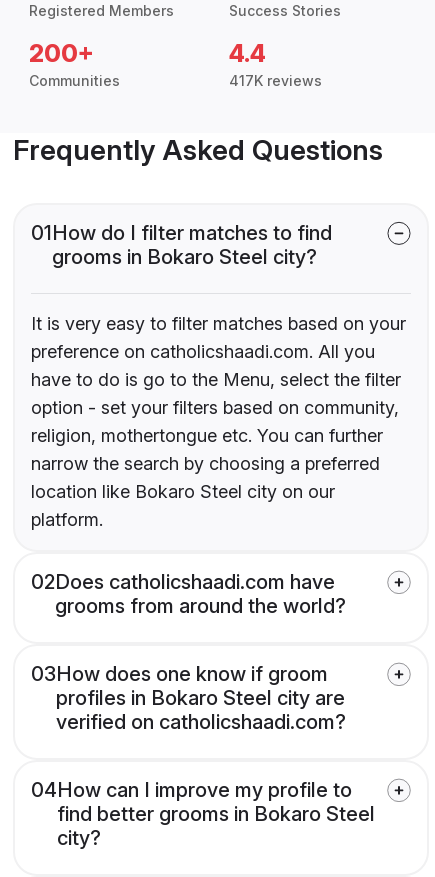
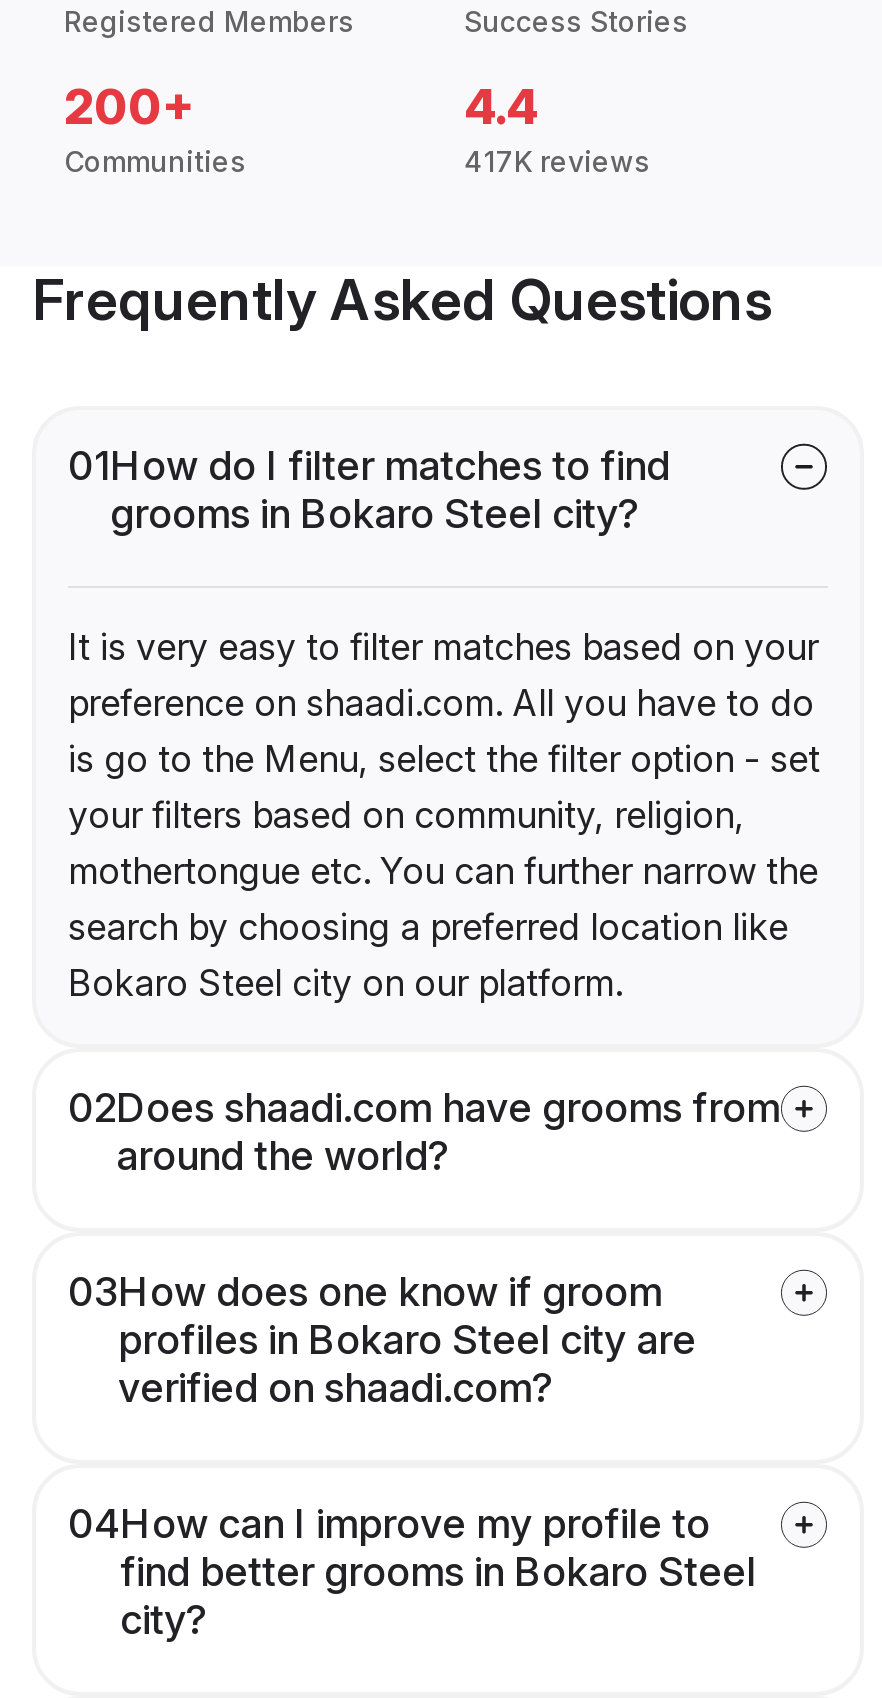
[31,341,401,530] preference on catholicshaadi.com. All you | have to do is go to the Menu, select the filter | option - set your filters based on community, | religion, mothertongue etc. You can further | narrow the search by choosing a preferred | location like Bokaro Steel city on our | platform. -> [68,683,820,1005] preference on shaadi.com. All you have to do | is go to the Menu, select the filter option - set | your filters based on community, religion, | mothertongue etc. You can further narrow the | search by choosing a preferred location like | Bokaro Steel city on our platform.
[31,570,346,618] 02Does catholicshaadi.com have | grooms from around the world? -> [68,1085,780,1181] 02Does shaadi.com have grooms from | around the world?
[56,710,346,734] verified on catholicshaadi.com? -> [118,1365,554,1413] verified on shaadi.com?

